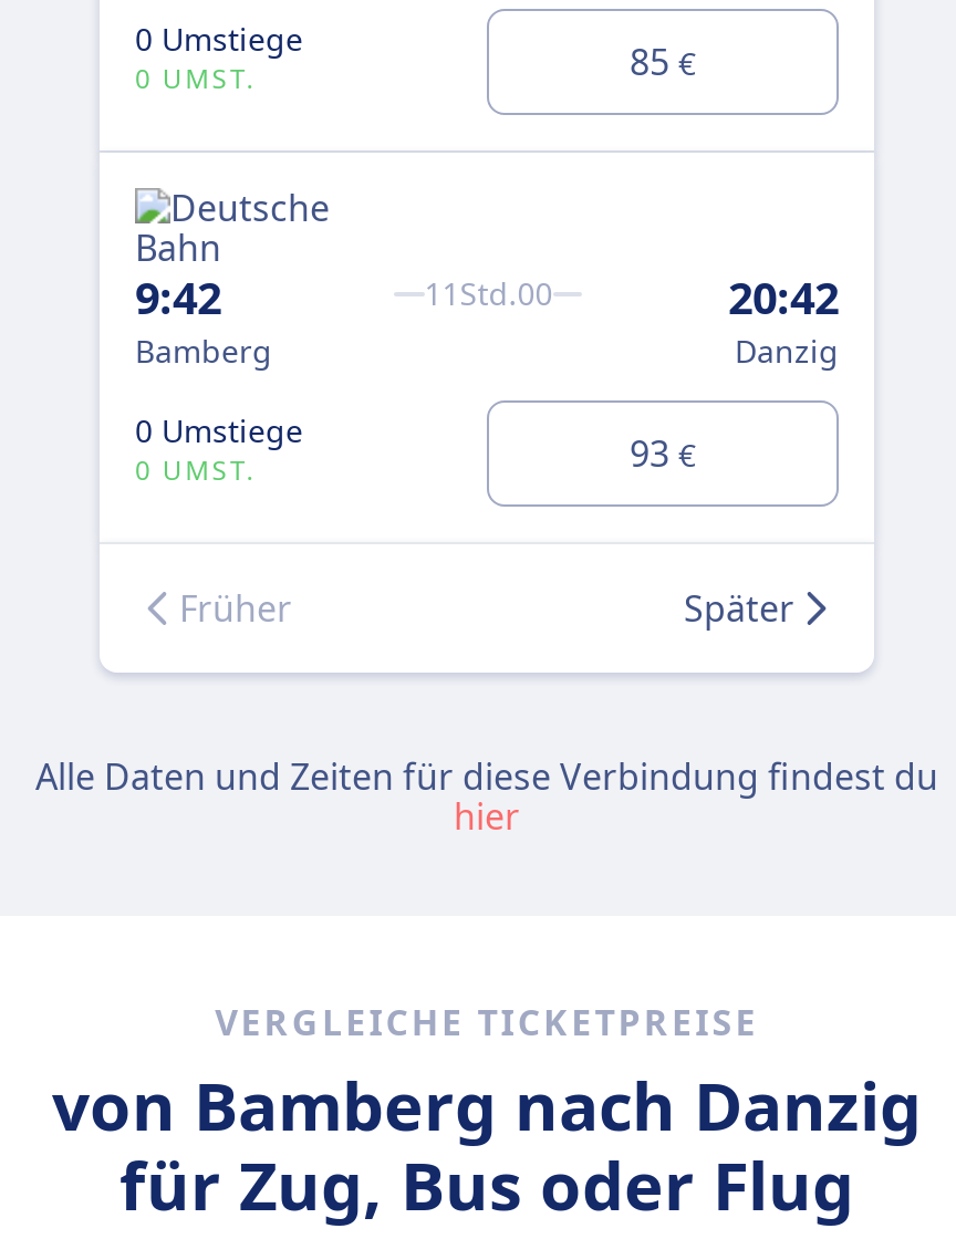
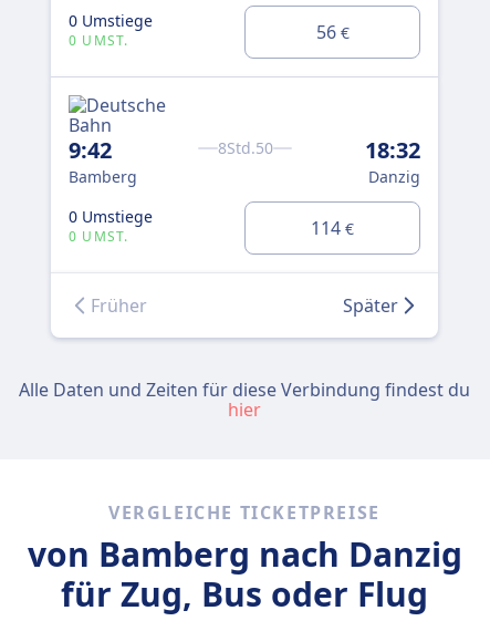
[630,37,696,85] 85 € -> [316,19,349,44] 56 €
[424,268,839,327] 11Std.00 | 20:42 -> [218,135,420,165] 8Std.50 | 18:32
[630,428,696,477] 93 € -> [311,215,354,240] 114 €

